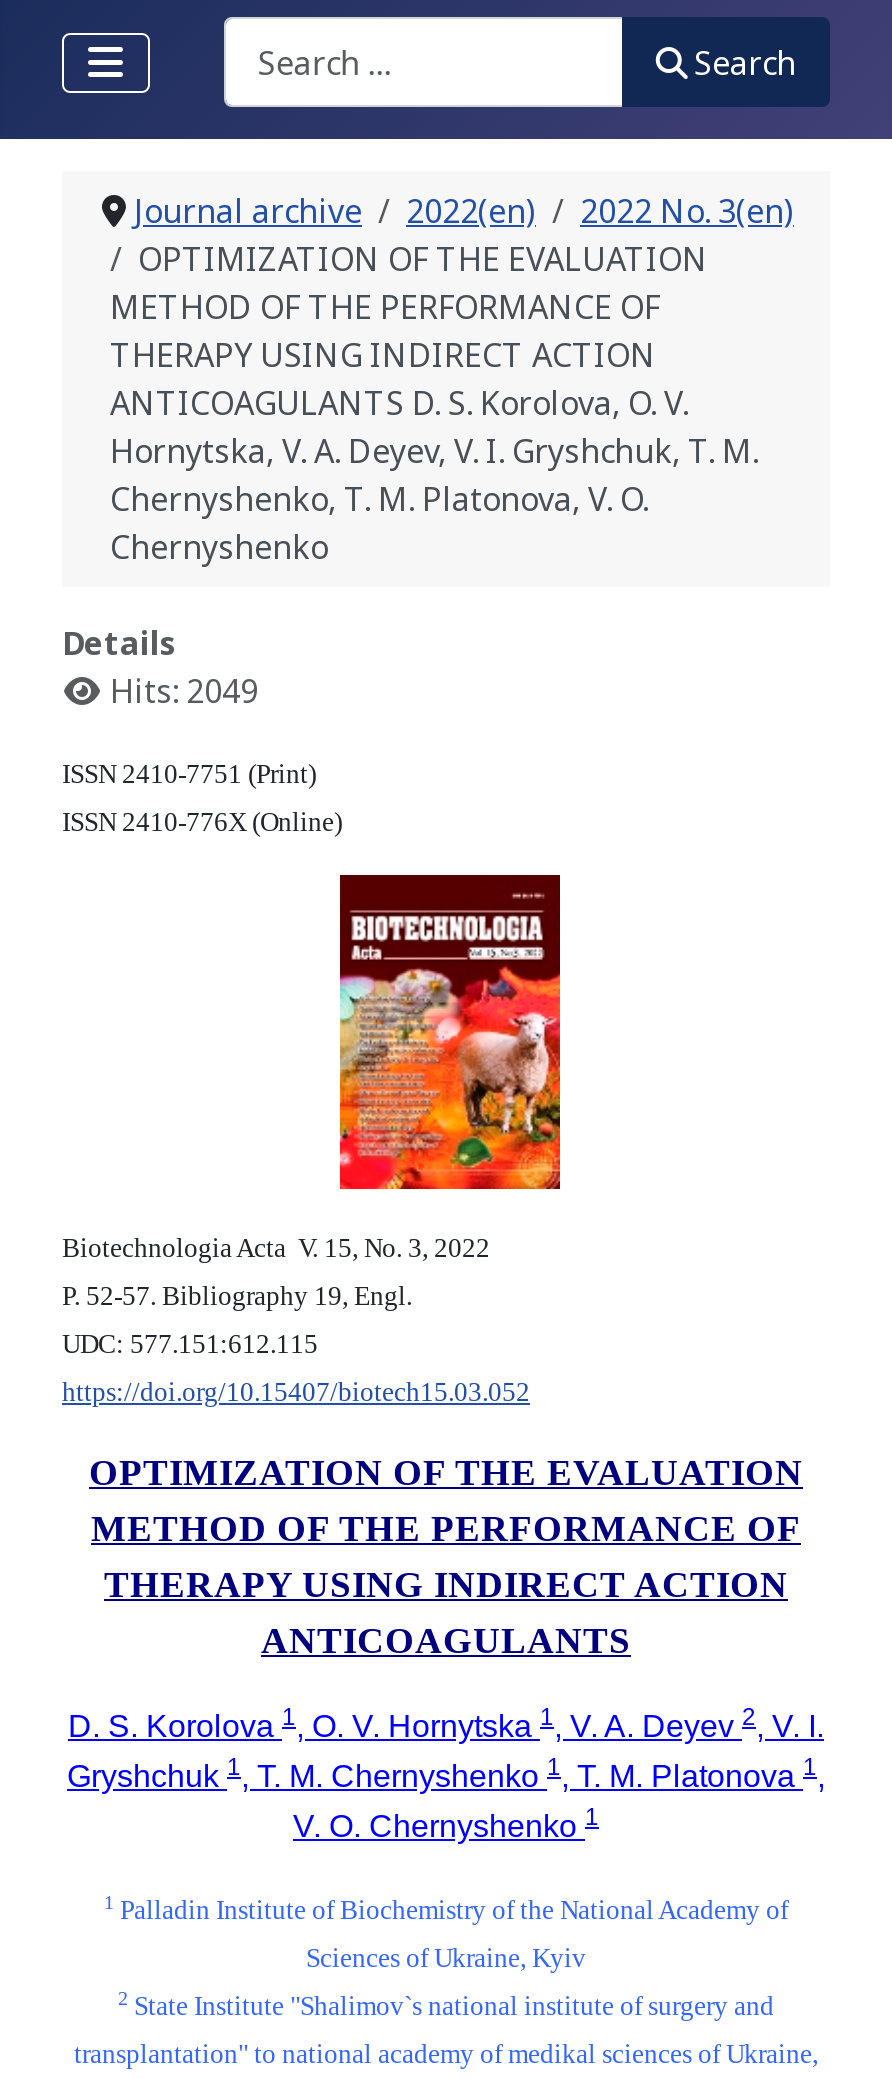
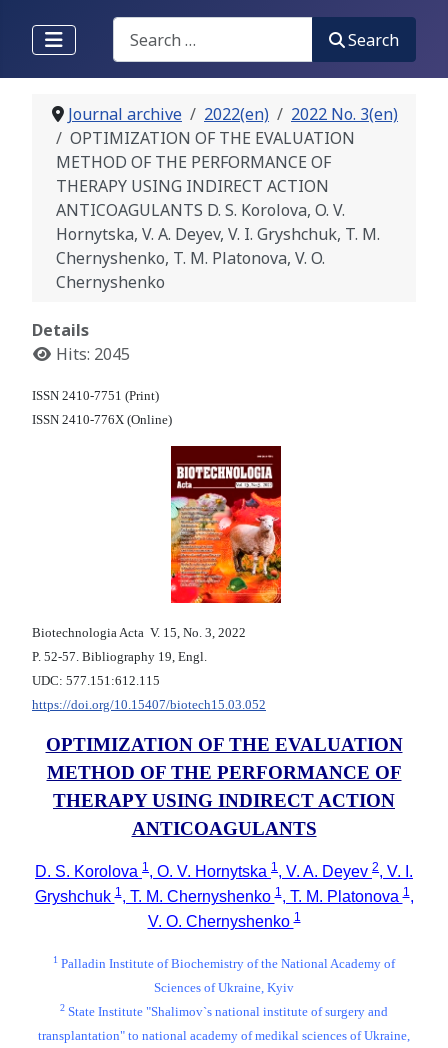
[110,669,258,713] Hits: 2049 -> [56,343,130,365] Hits: 2045

